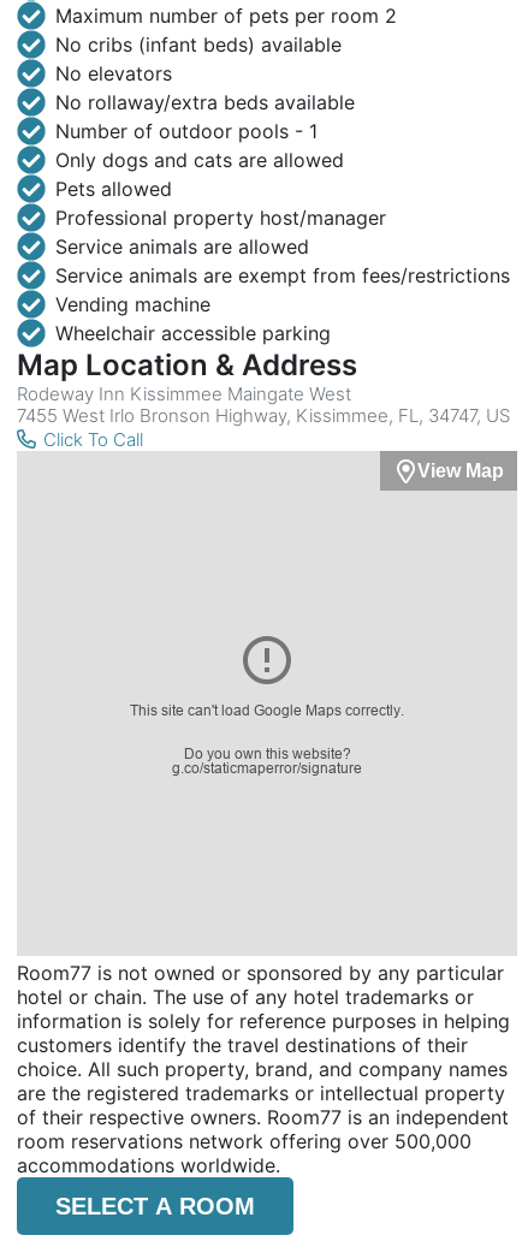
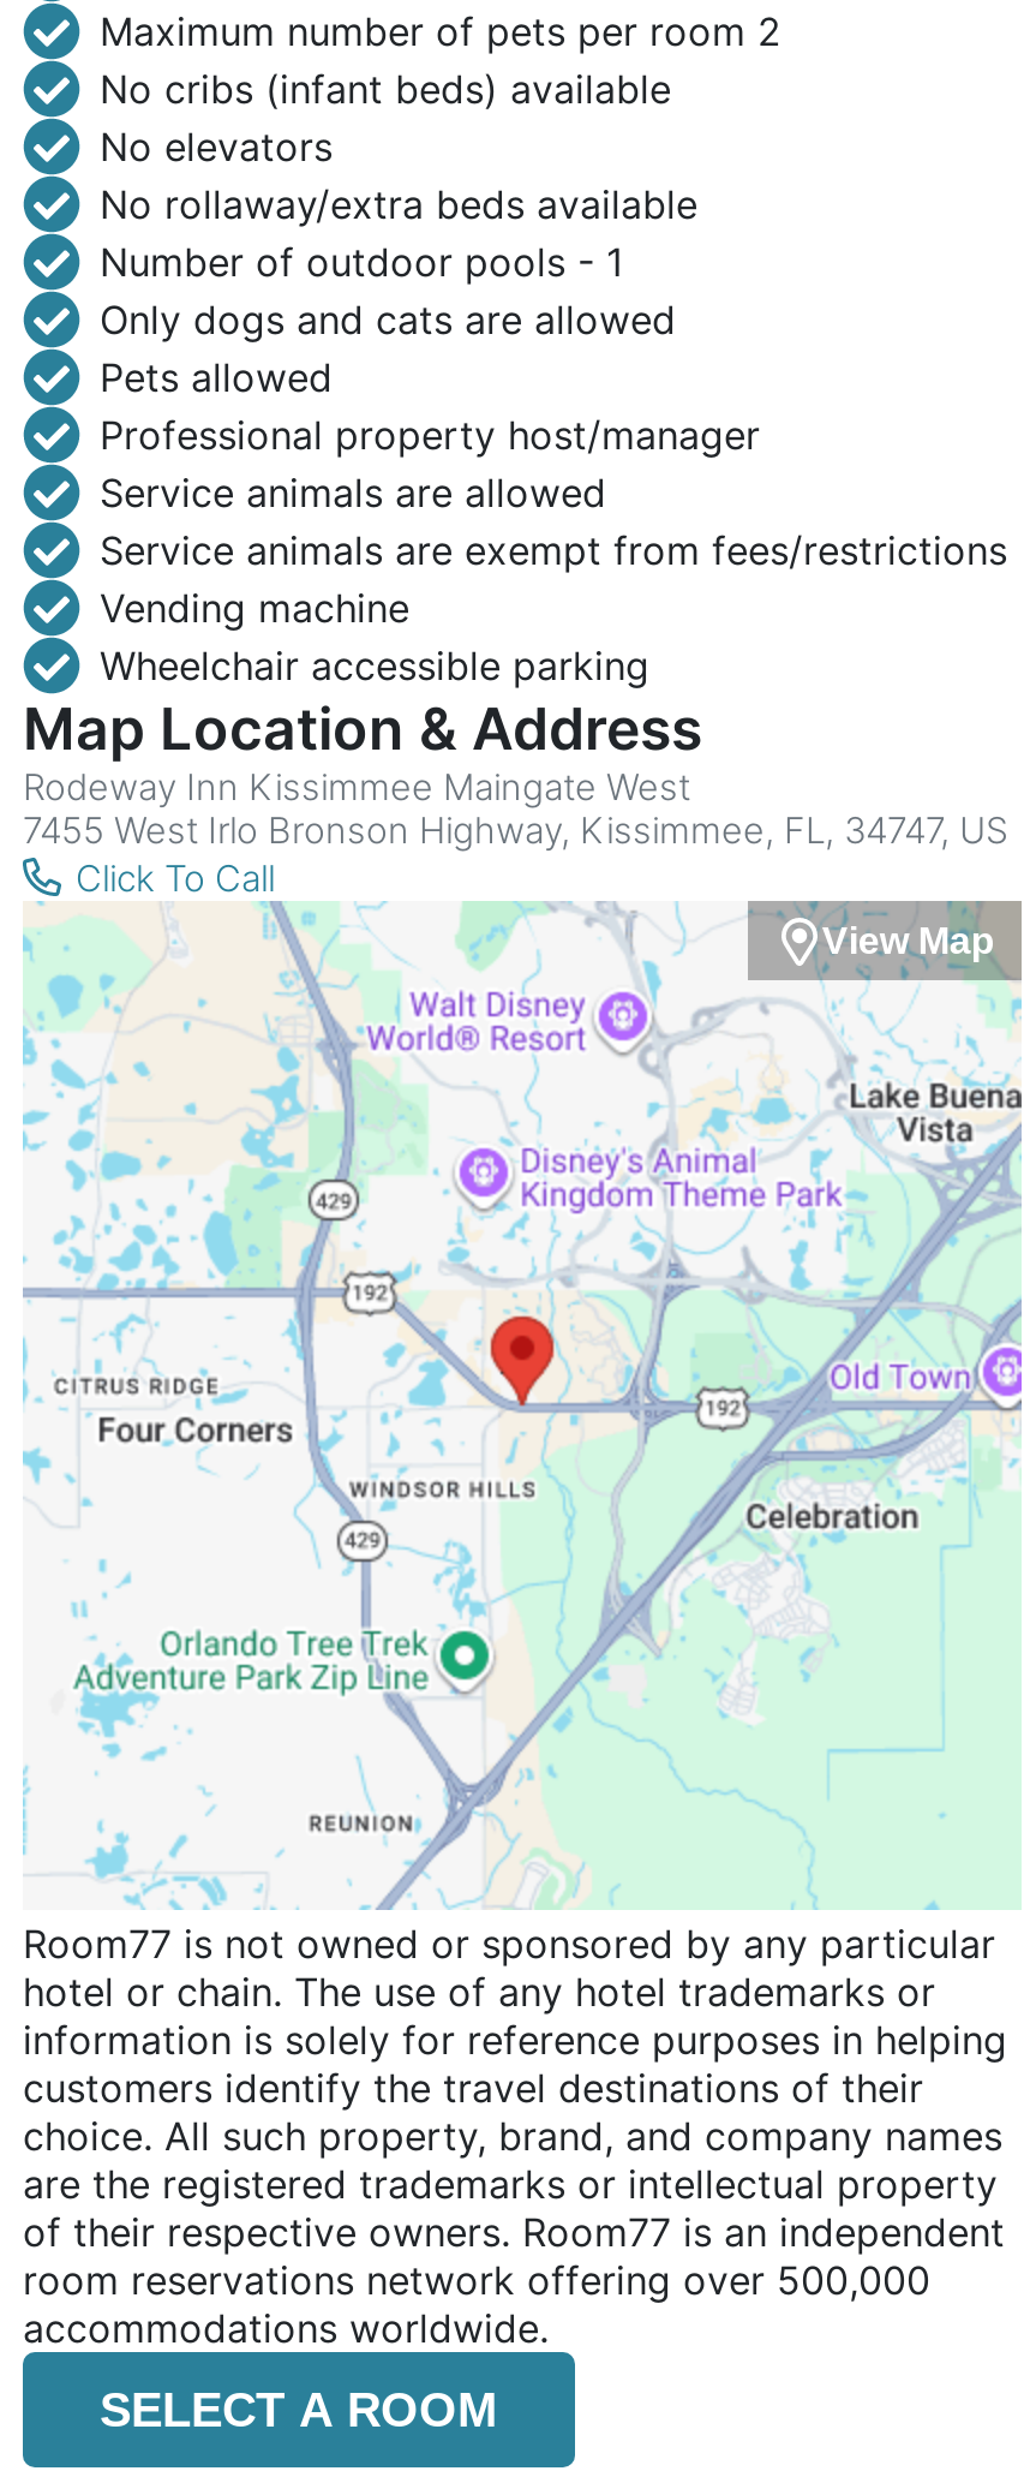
none -> [23,901,1024,1910] [image]

